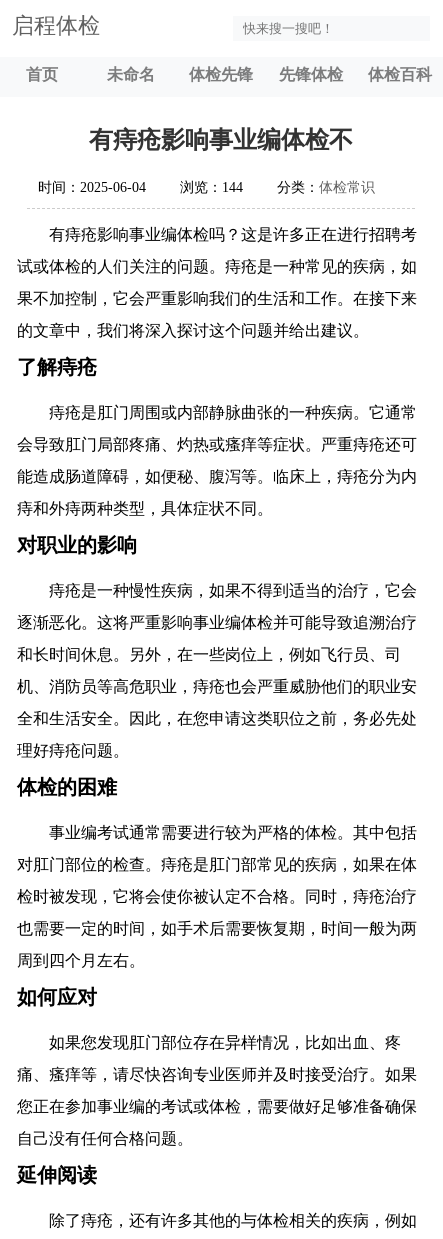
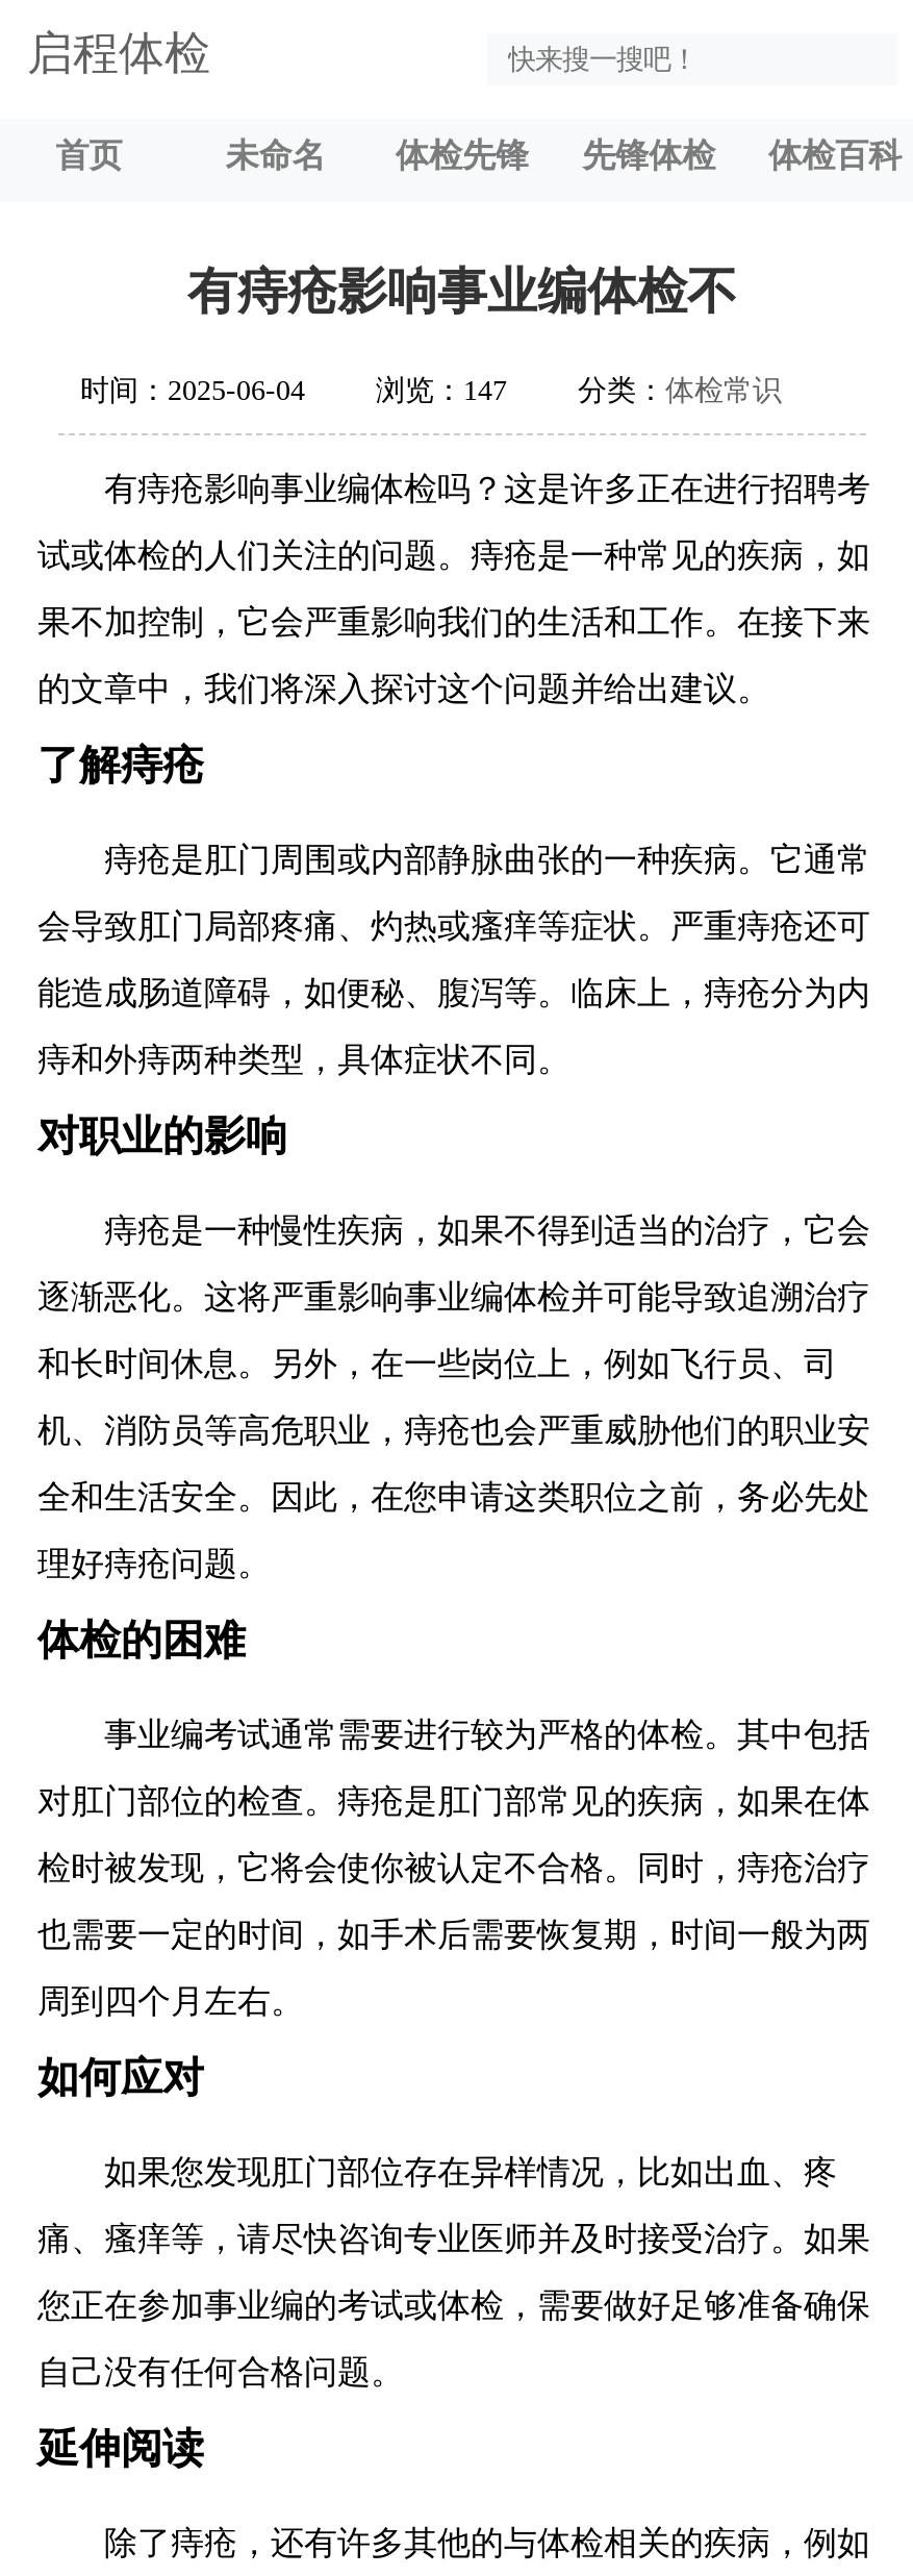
[179,180,242,195] 浏览：144 -> [376,375,507,406] 浏览：147

